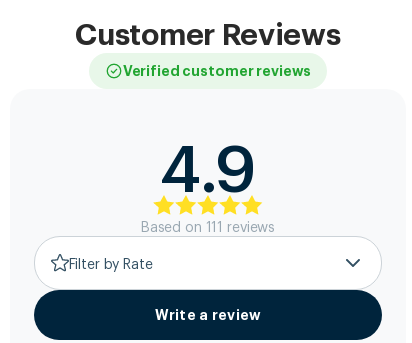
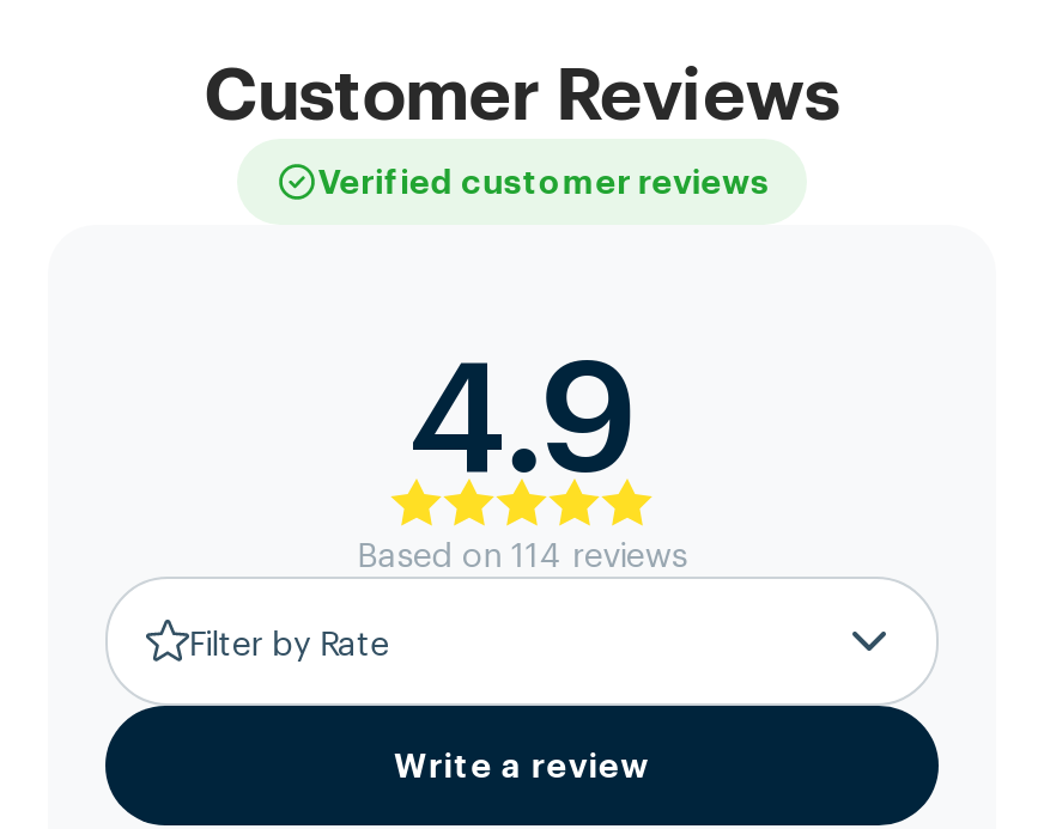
[141,216,275,235] Based on 111 reviews -> [357,529,687,574] Based on 114 reviews

